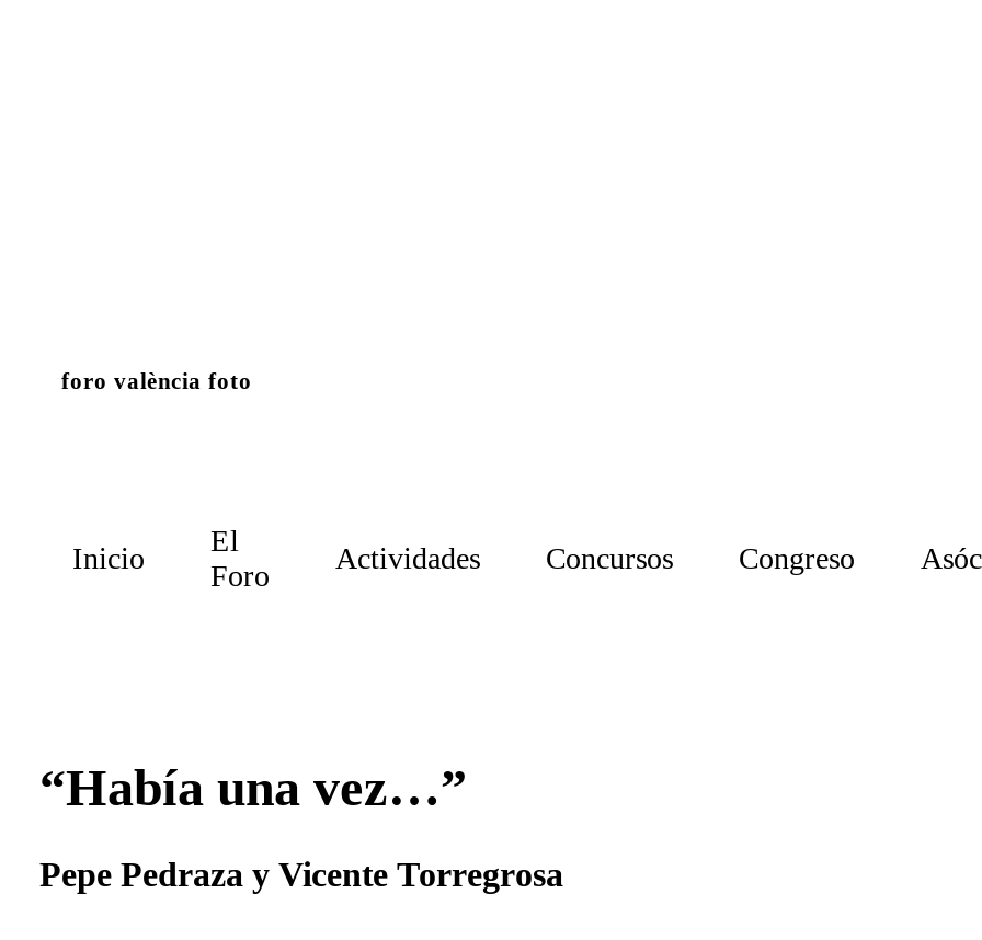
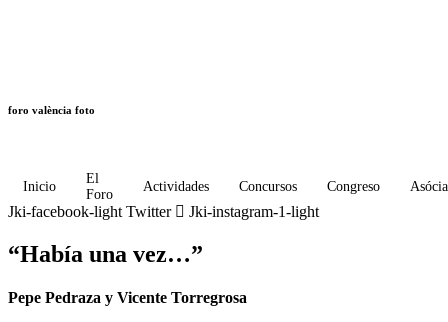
none -> [8,203,319,220] Jki-facebook-light Twitter | Jki-instagram-1-light

